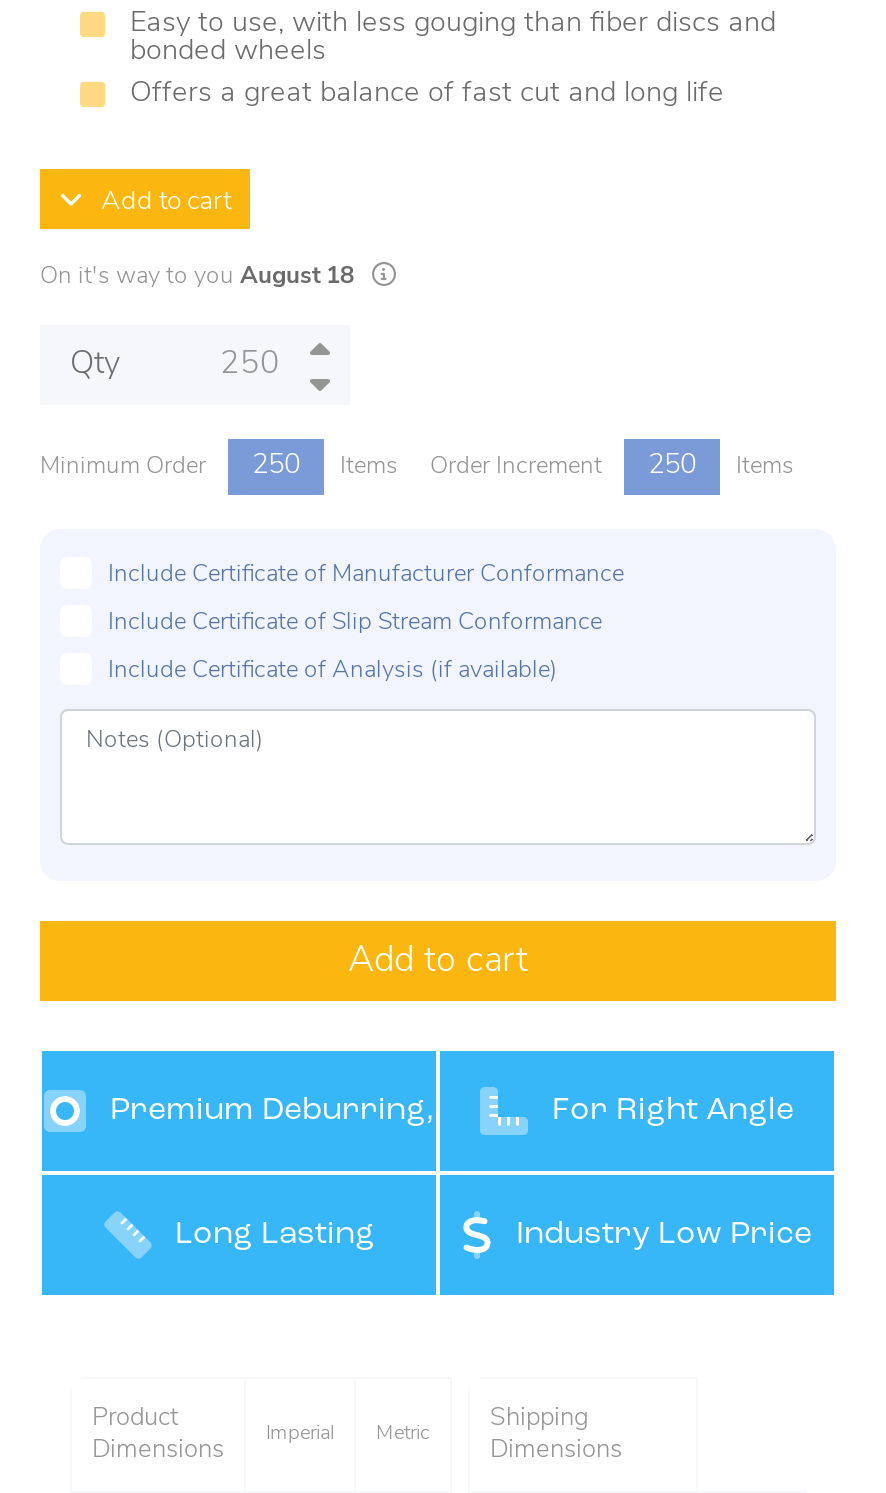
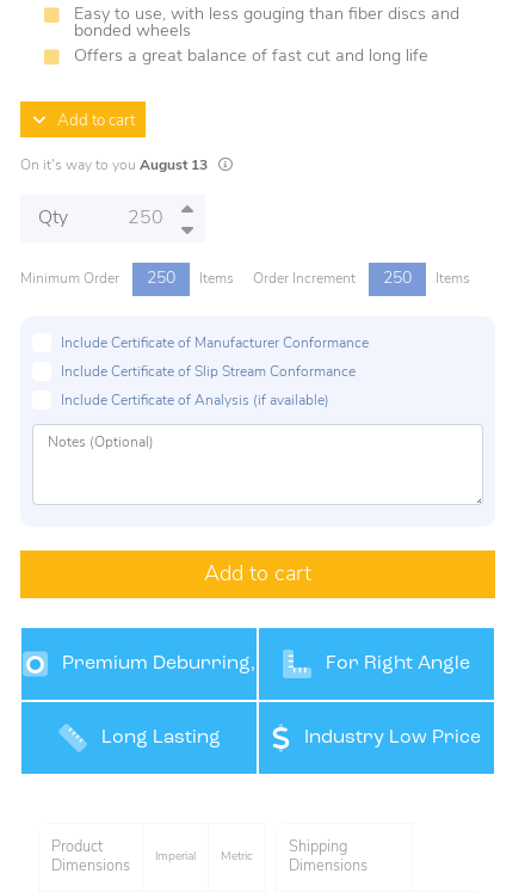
[40,265,354,289] On it's way to you August 18 -> [20,159,208,173] On it's way to you August 13

